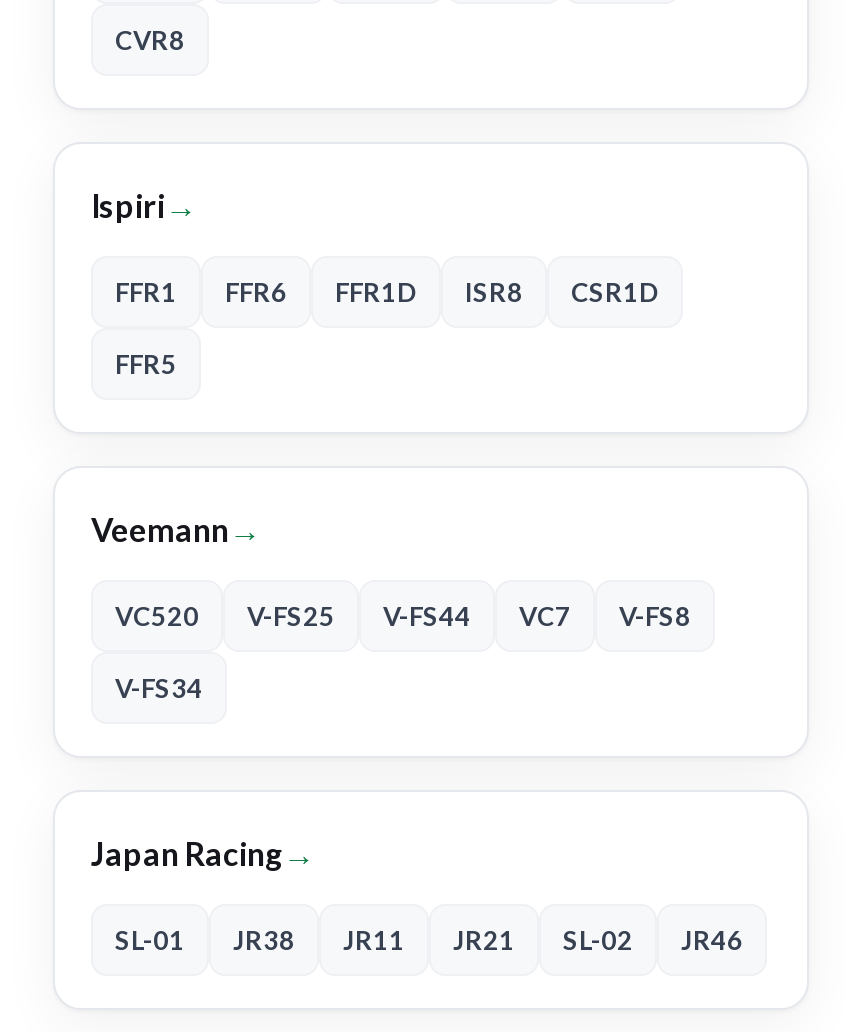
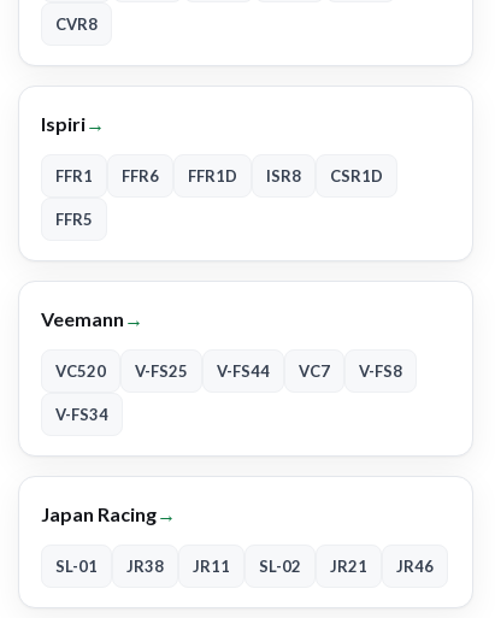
[453,924,515,956] JR21 -> none
none -> [330,557,367,576] JR21

